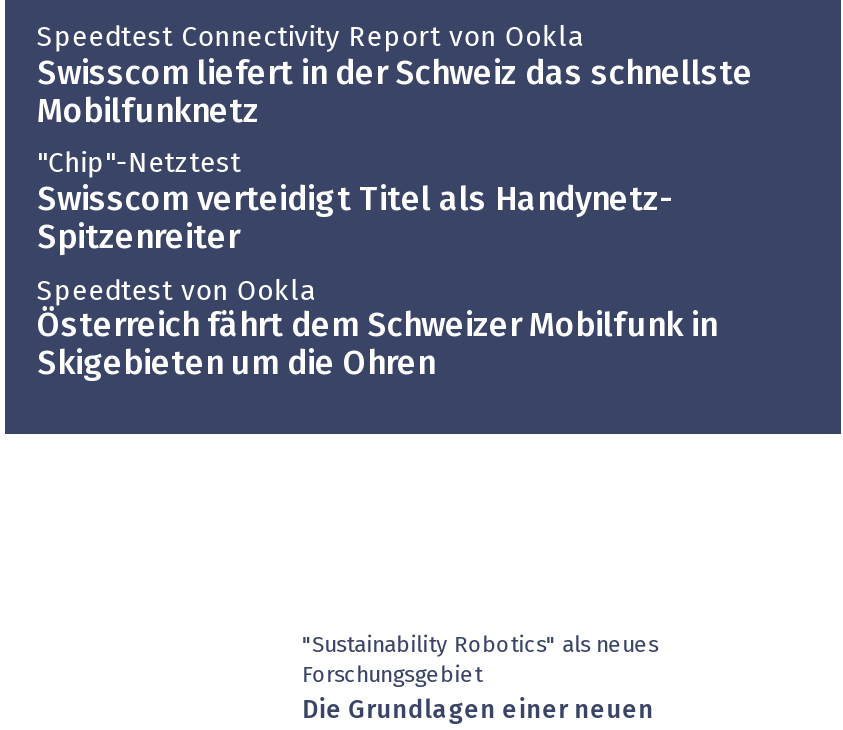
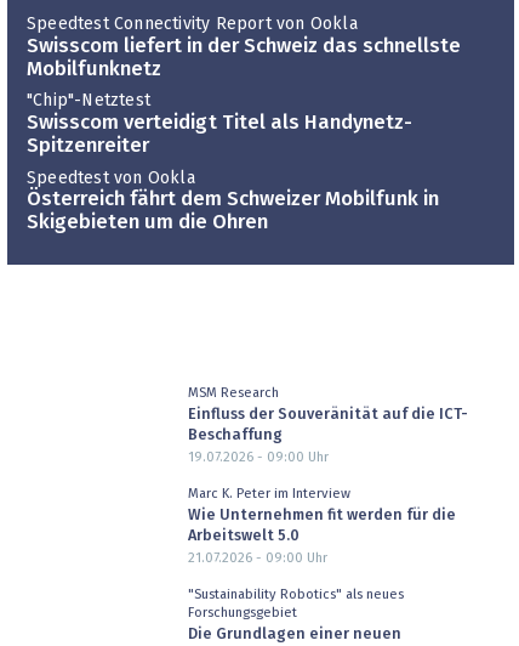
none -> [187,386,468,564] MSM Research | Einfluss der Souveränität auf die ICT- | Beschaffung | 19.07.2026 - 09:00 Uhr | Marc K. Peter im Interview | Wie Unternehmen fit werden für die | Arbeitswelt 5.0 | 21.07.2026 - 09:00 Uhr

